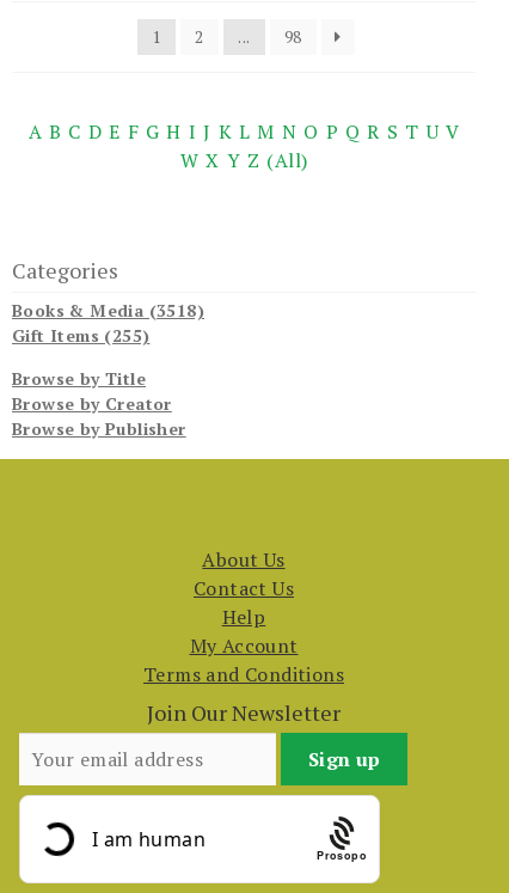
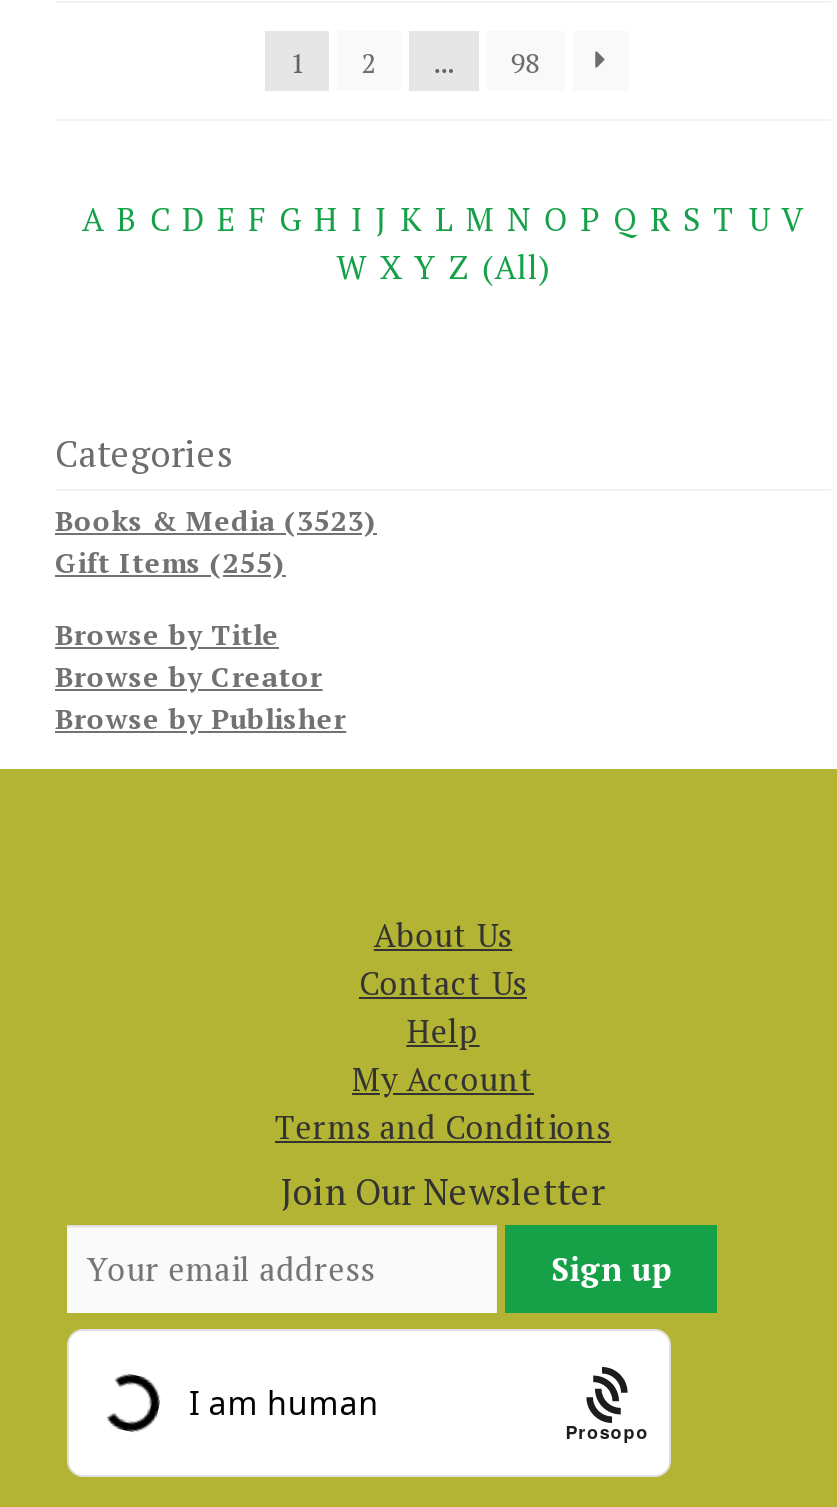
[12,299,204,322] Books & Media (3518) -> [55,501,377,539] Books & Media (3523)

